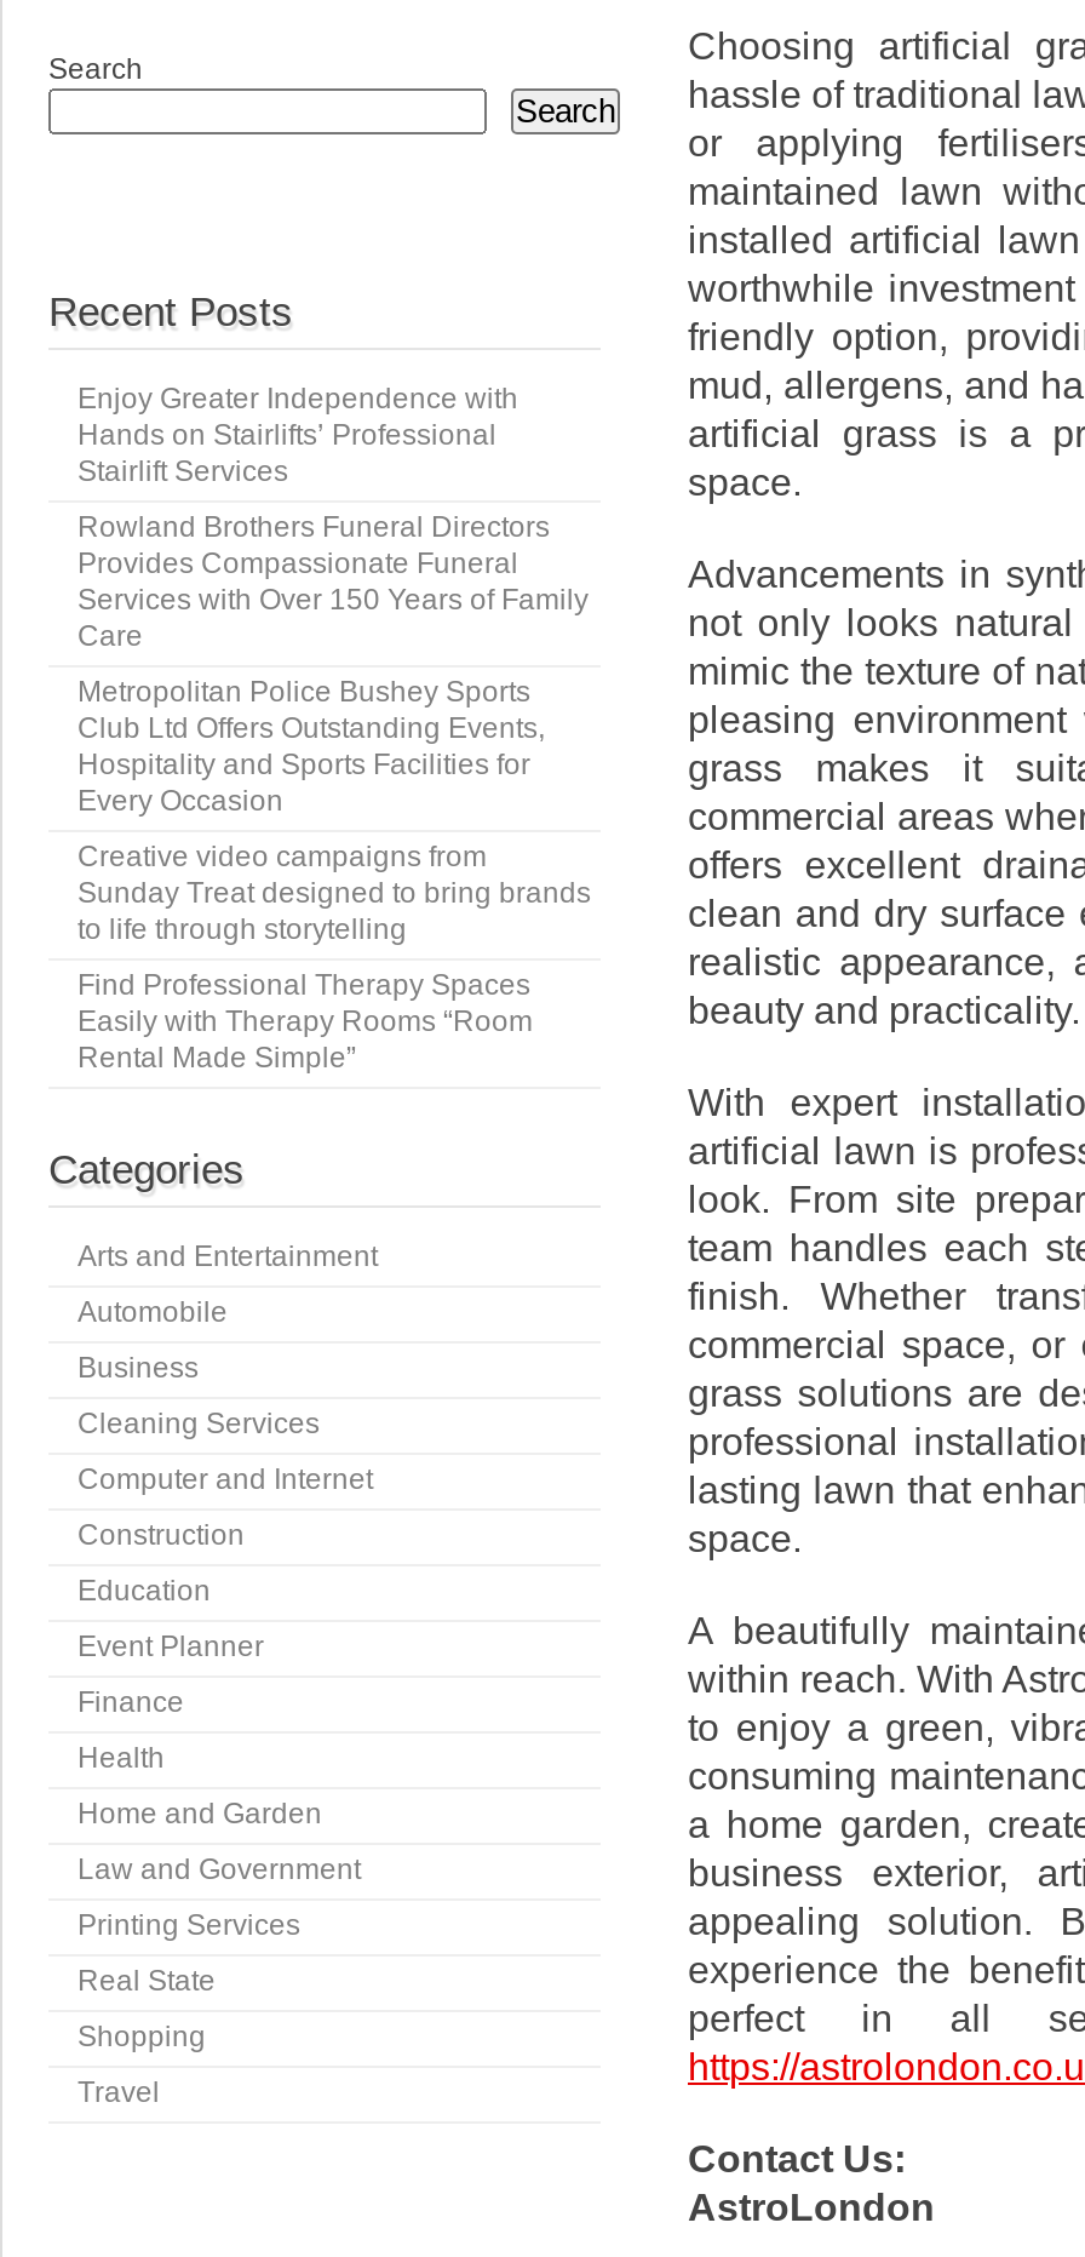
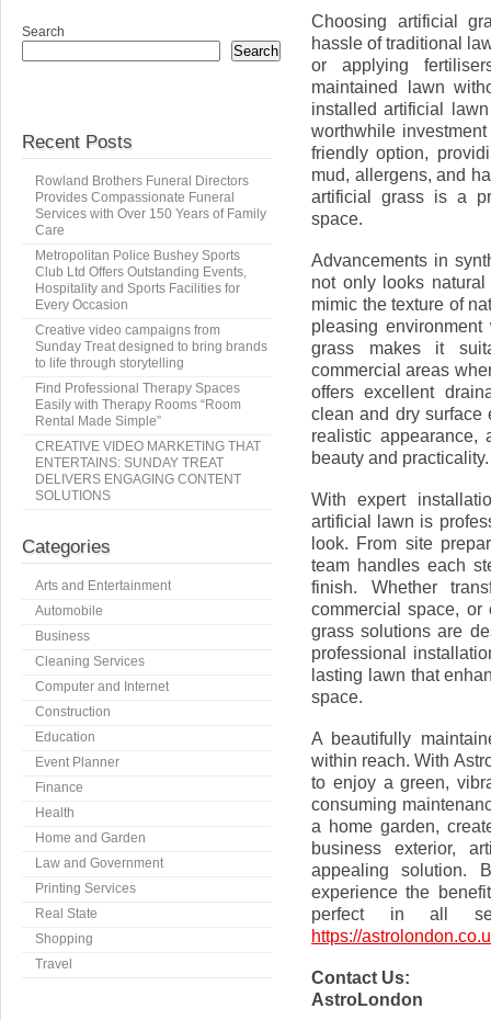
[77,382,518,488] Enjoy Greater Independence with | Hands on Stairlifts’ Professional | Stairlift Services -> none
moved [77,510,591,1075] -> [35,173,267,429]: Rowland Brothers Funeral Directors | Provides Compassionate Funeral | Services with Over 150 Years of Family | ... | Easily with Therapy Rooms “Room | Rental Made Simple”
none -> [35,439,261,503] CREATIVE VIDEO MARKETING THAT | ENTERTAINS: SUNDAY TREAT | DELIVERS ENGAGING CONTENT | SOLUTIONS

